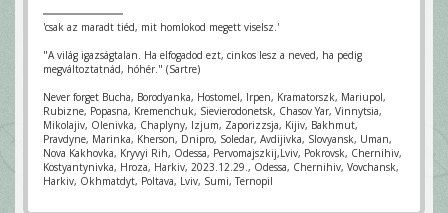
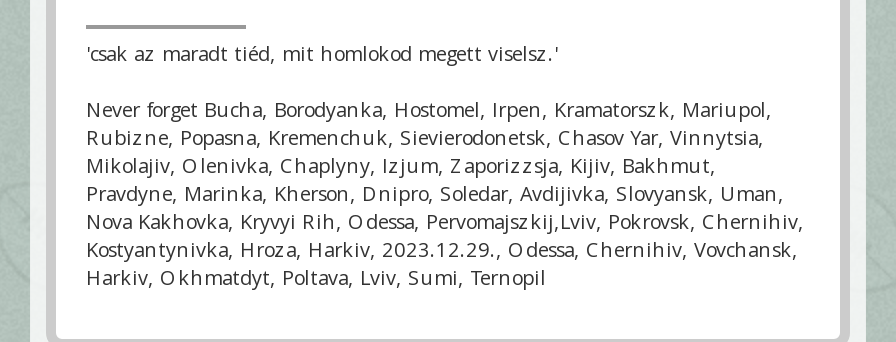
[43,47,362,75] "A világ igazságtalan. Ha elfogadod ezt, cinkos lesz a neved, ha pedig | megváltoztatnád, hóhér." (Sartre) -> none

